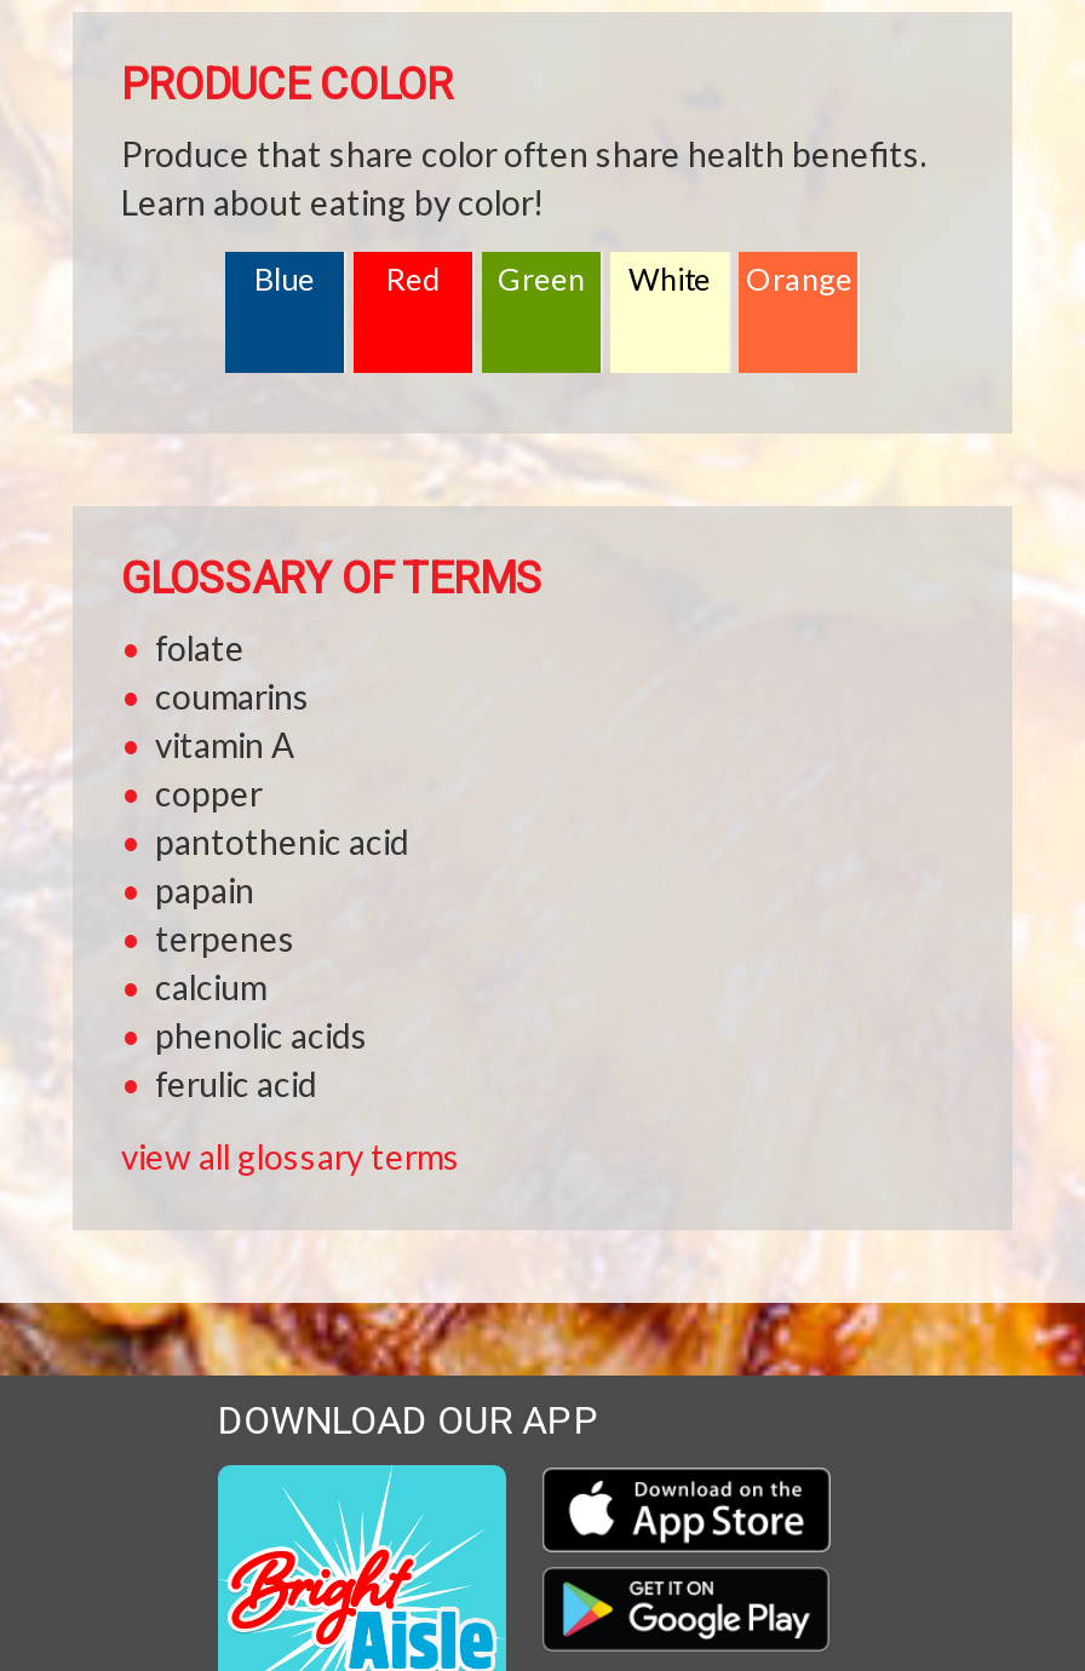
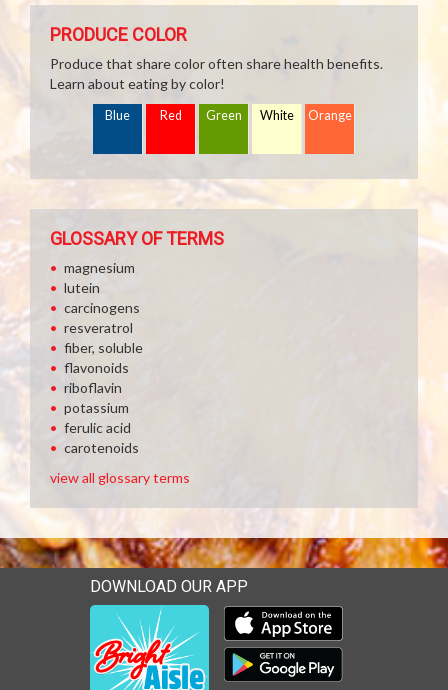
[155,627,409,1056] folate | coumarins | vitamin A | copper | pantothenic acid | papain | terpenes | calcium | phenolic acids -> [64,259,143,416] magnesium | lutein | carcinogens | resveratrol | fiber, soluble | flavonoids | riboflavin | potassium
moved [155,1063,317,1104] -> [64,419,131,436]: ferulic acid
none -> [64,439,139,456] carotenoids

